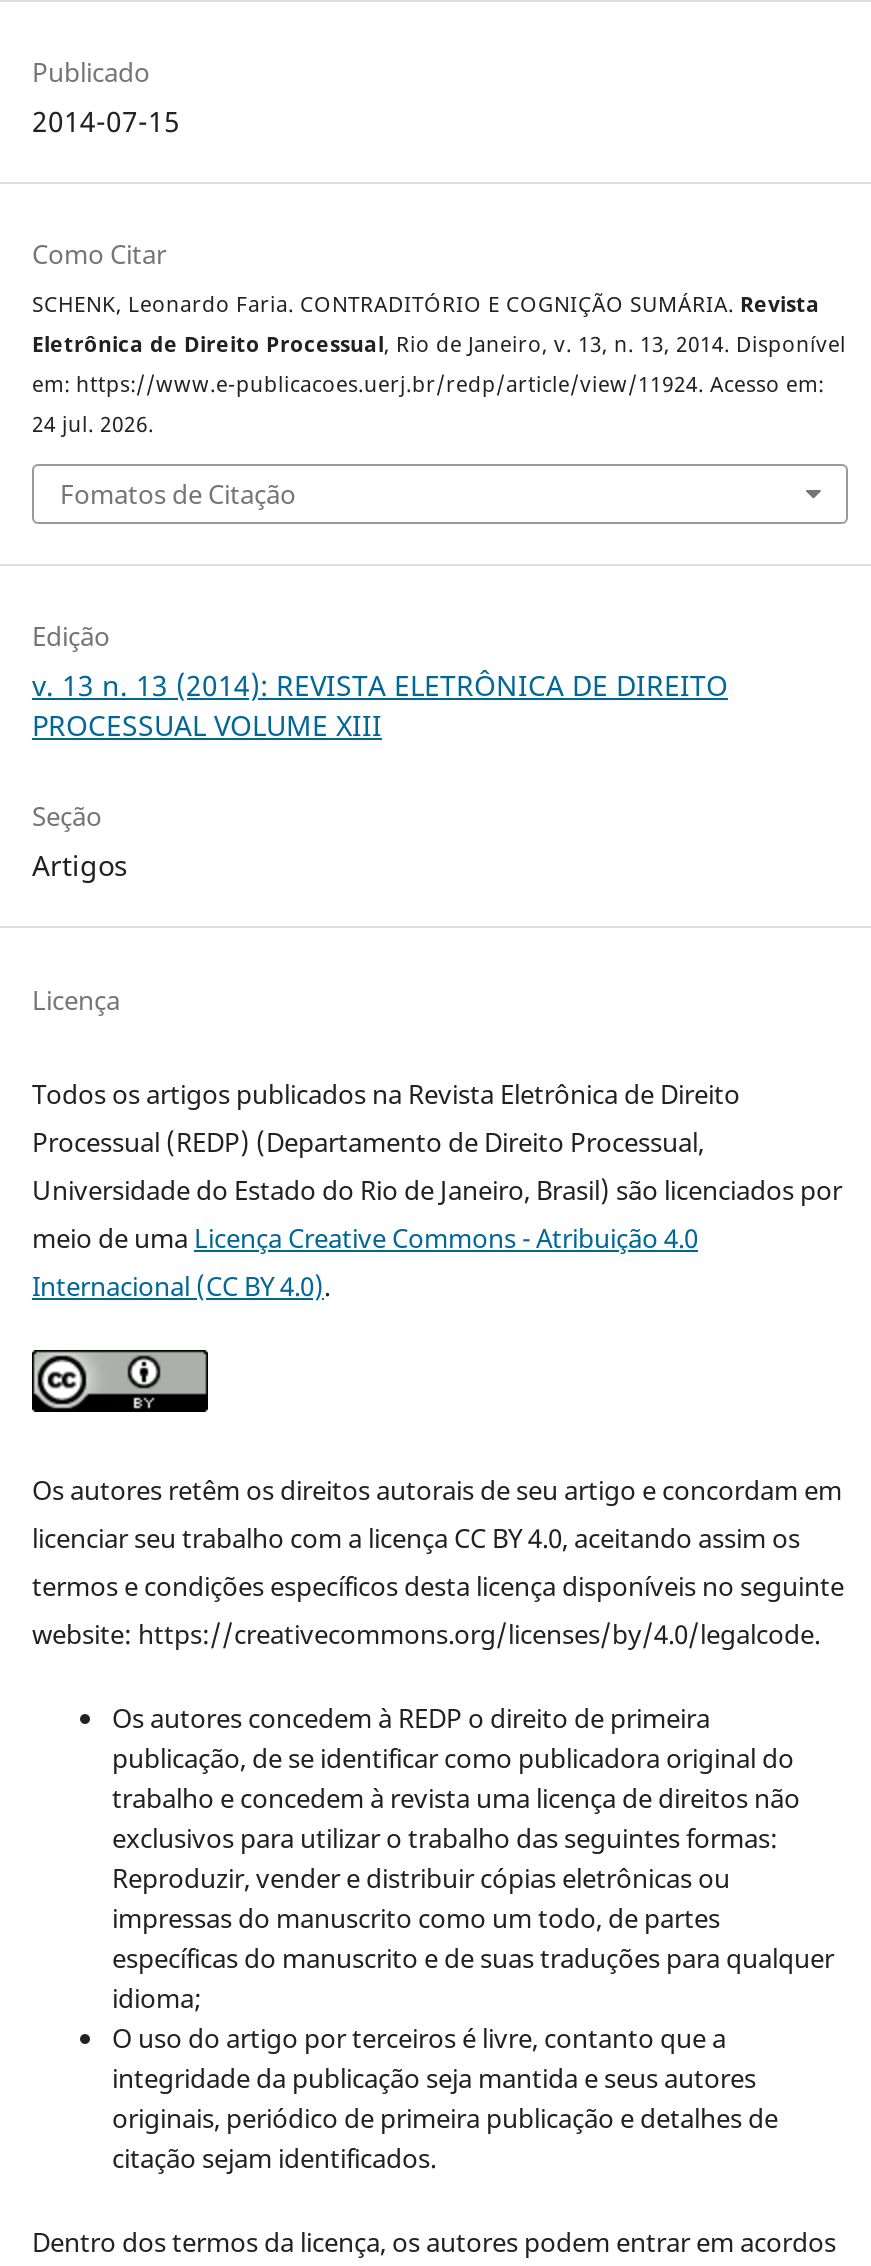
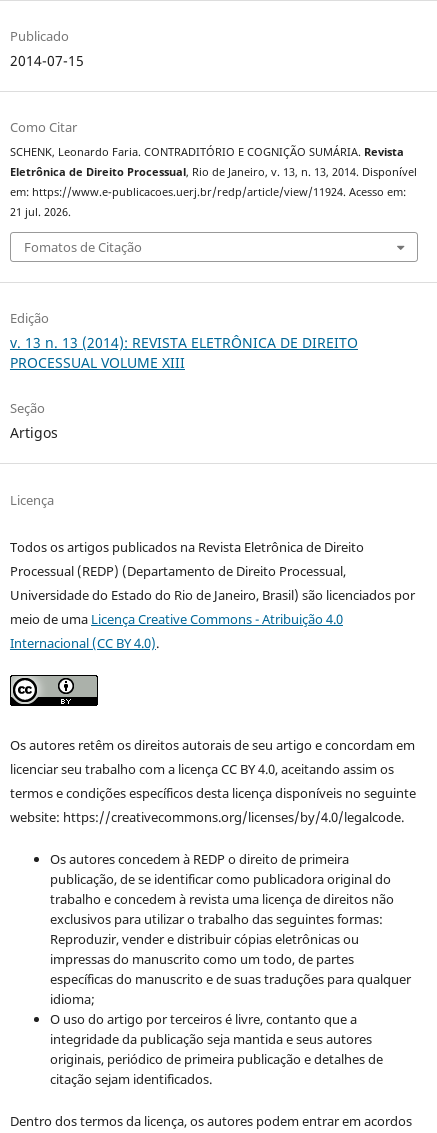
[32,410,154,438] 24 jul. 2026. -> [10,205,71,219] 21 jul. 2026.

